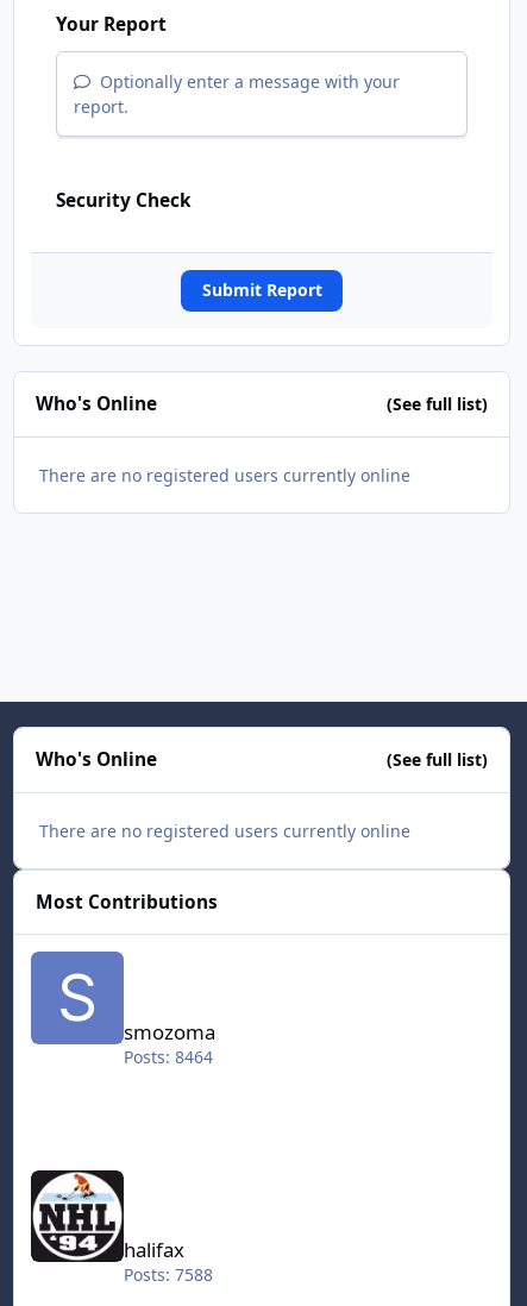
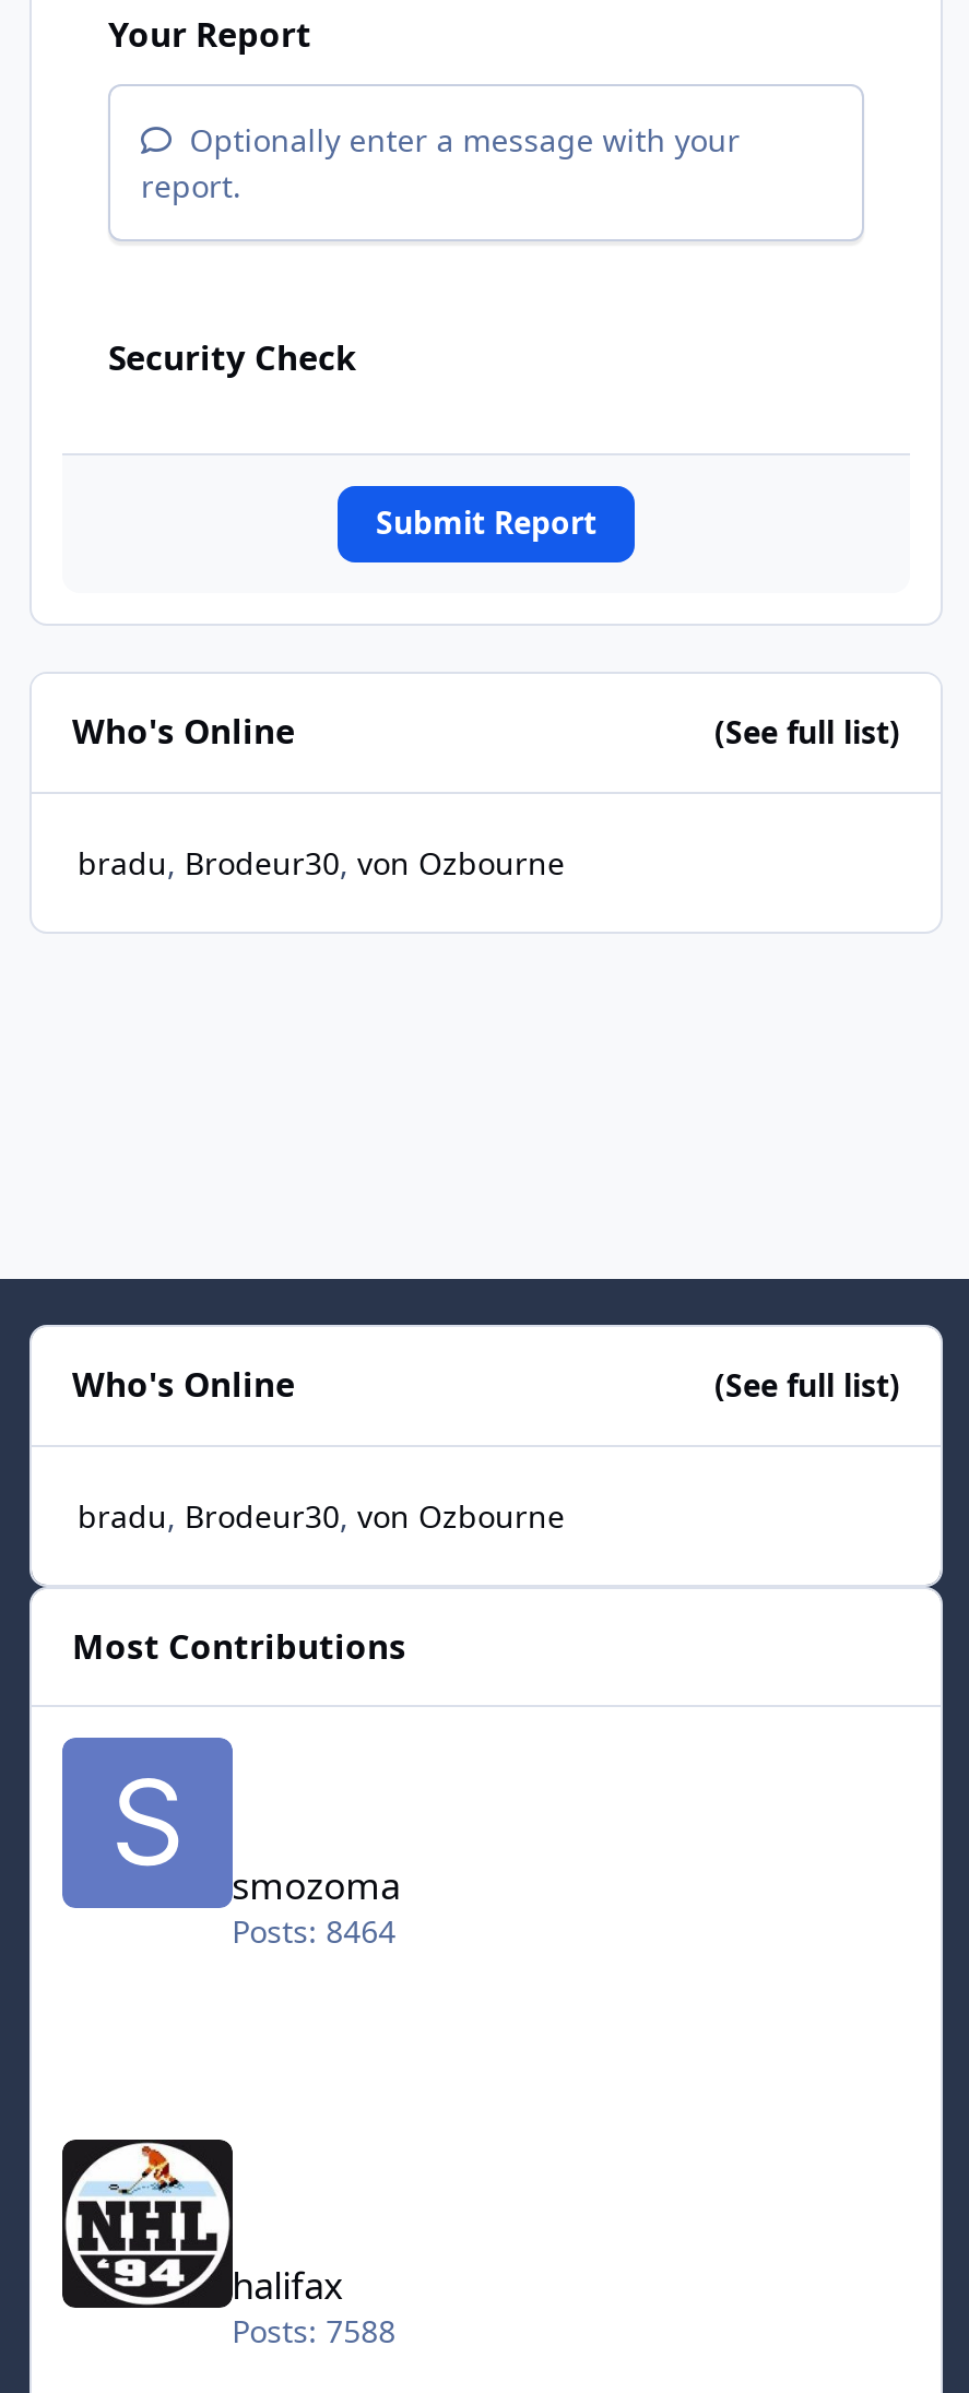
[39,464,410,486] There are no registered users currently online -> [78,842,565,883] bradu Brodeur30 von Ozbourne
[39,819,410,842] There are no registered users currently online -> [78,1495,565,1536] bradu Brodeur30 von Ozbourne

